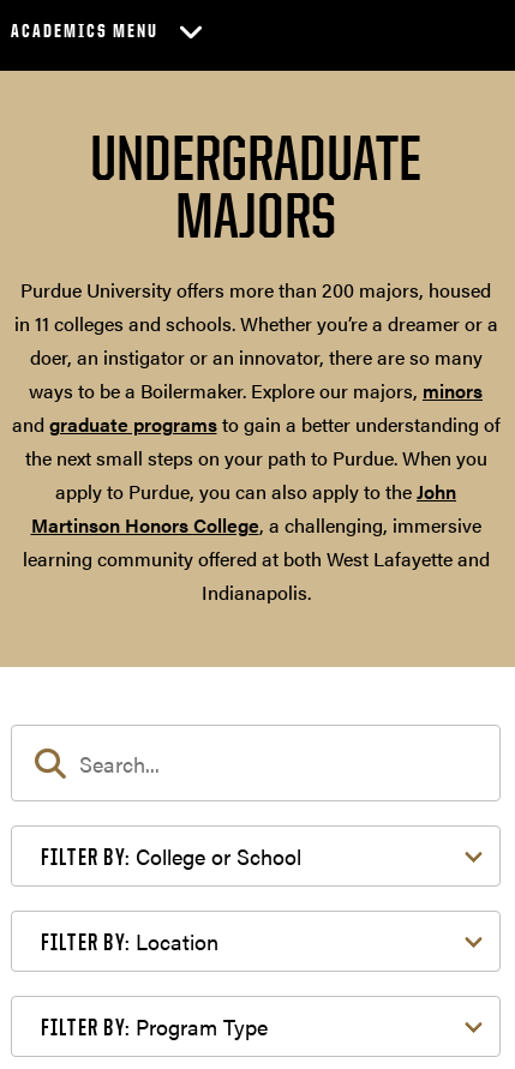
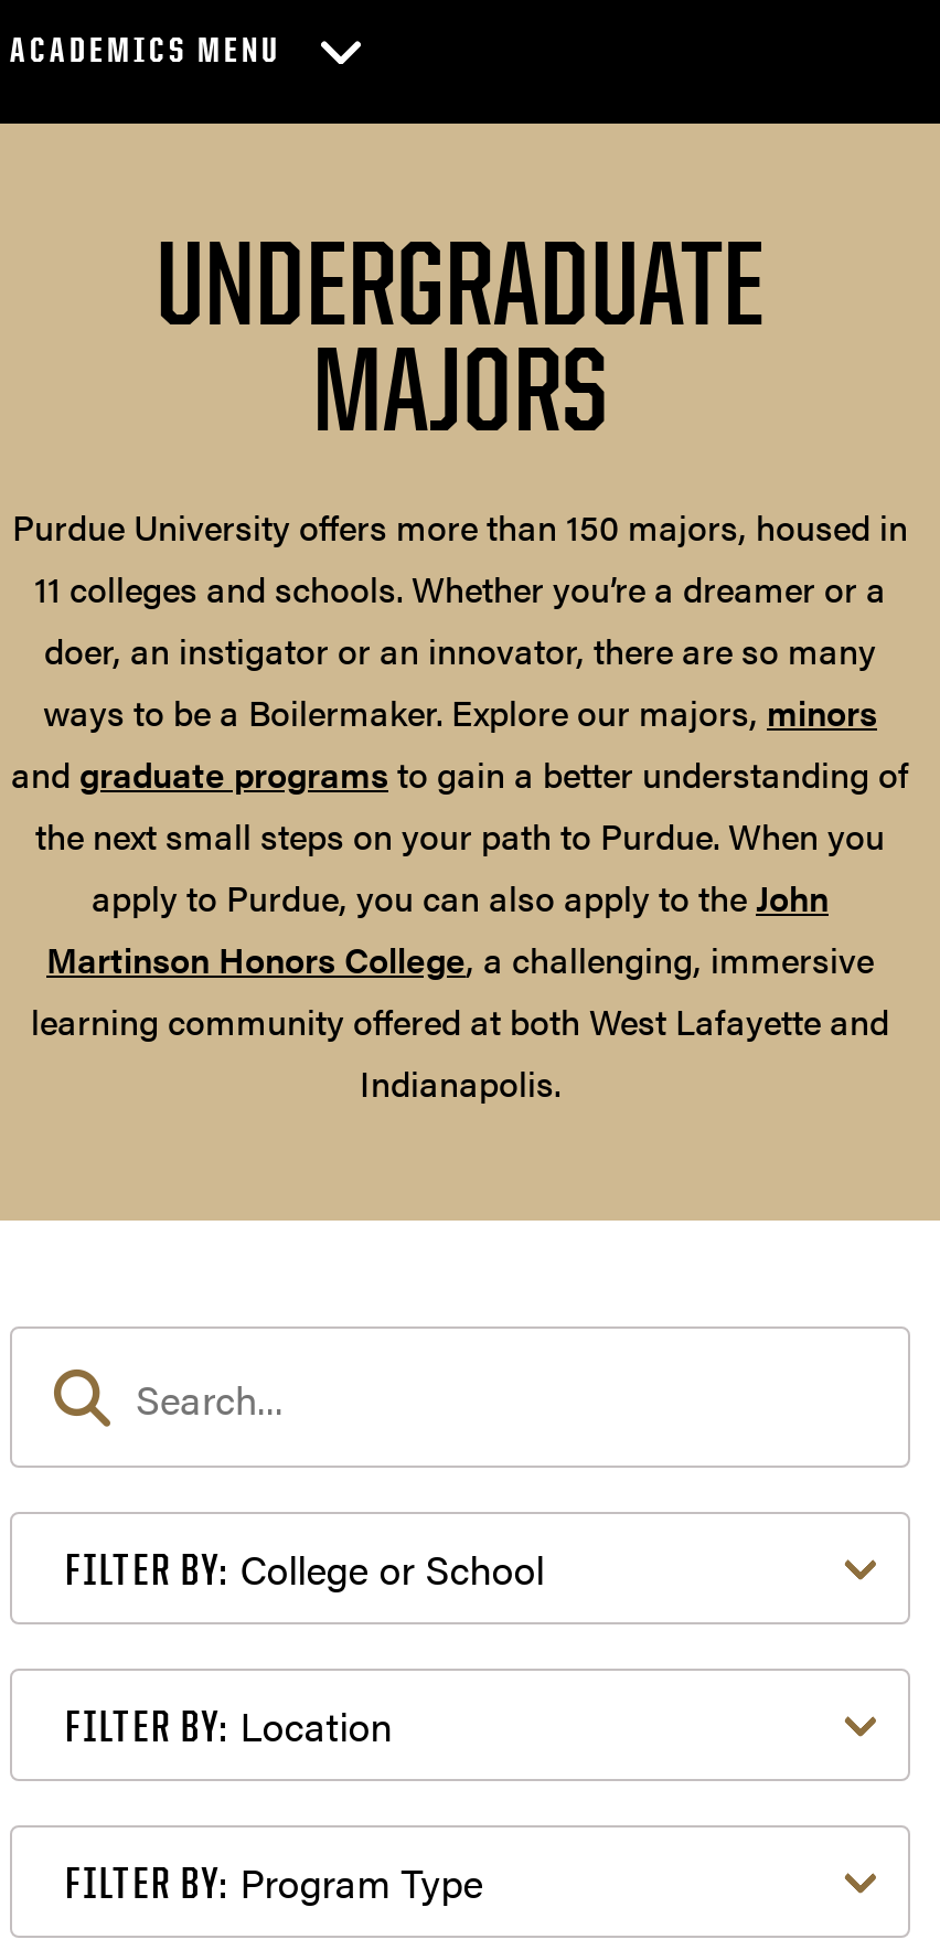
[14,276,498,337] Purdue University offers more than 200 majors, housed | in 11 colleges and schools. Whether you’re a dreamer or a -> [12,501,908,614] Purdue University offers more than 150 majors, housed in | 11 colleges and schools. Whether you’re a dreamer or a

